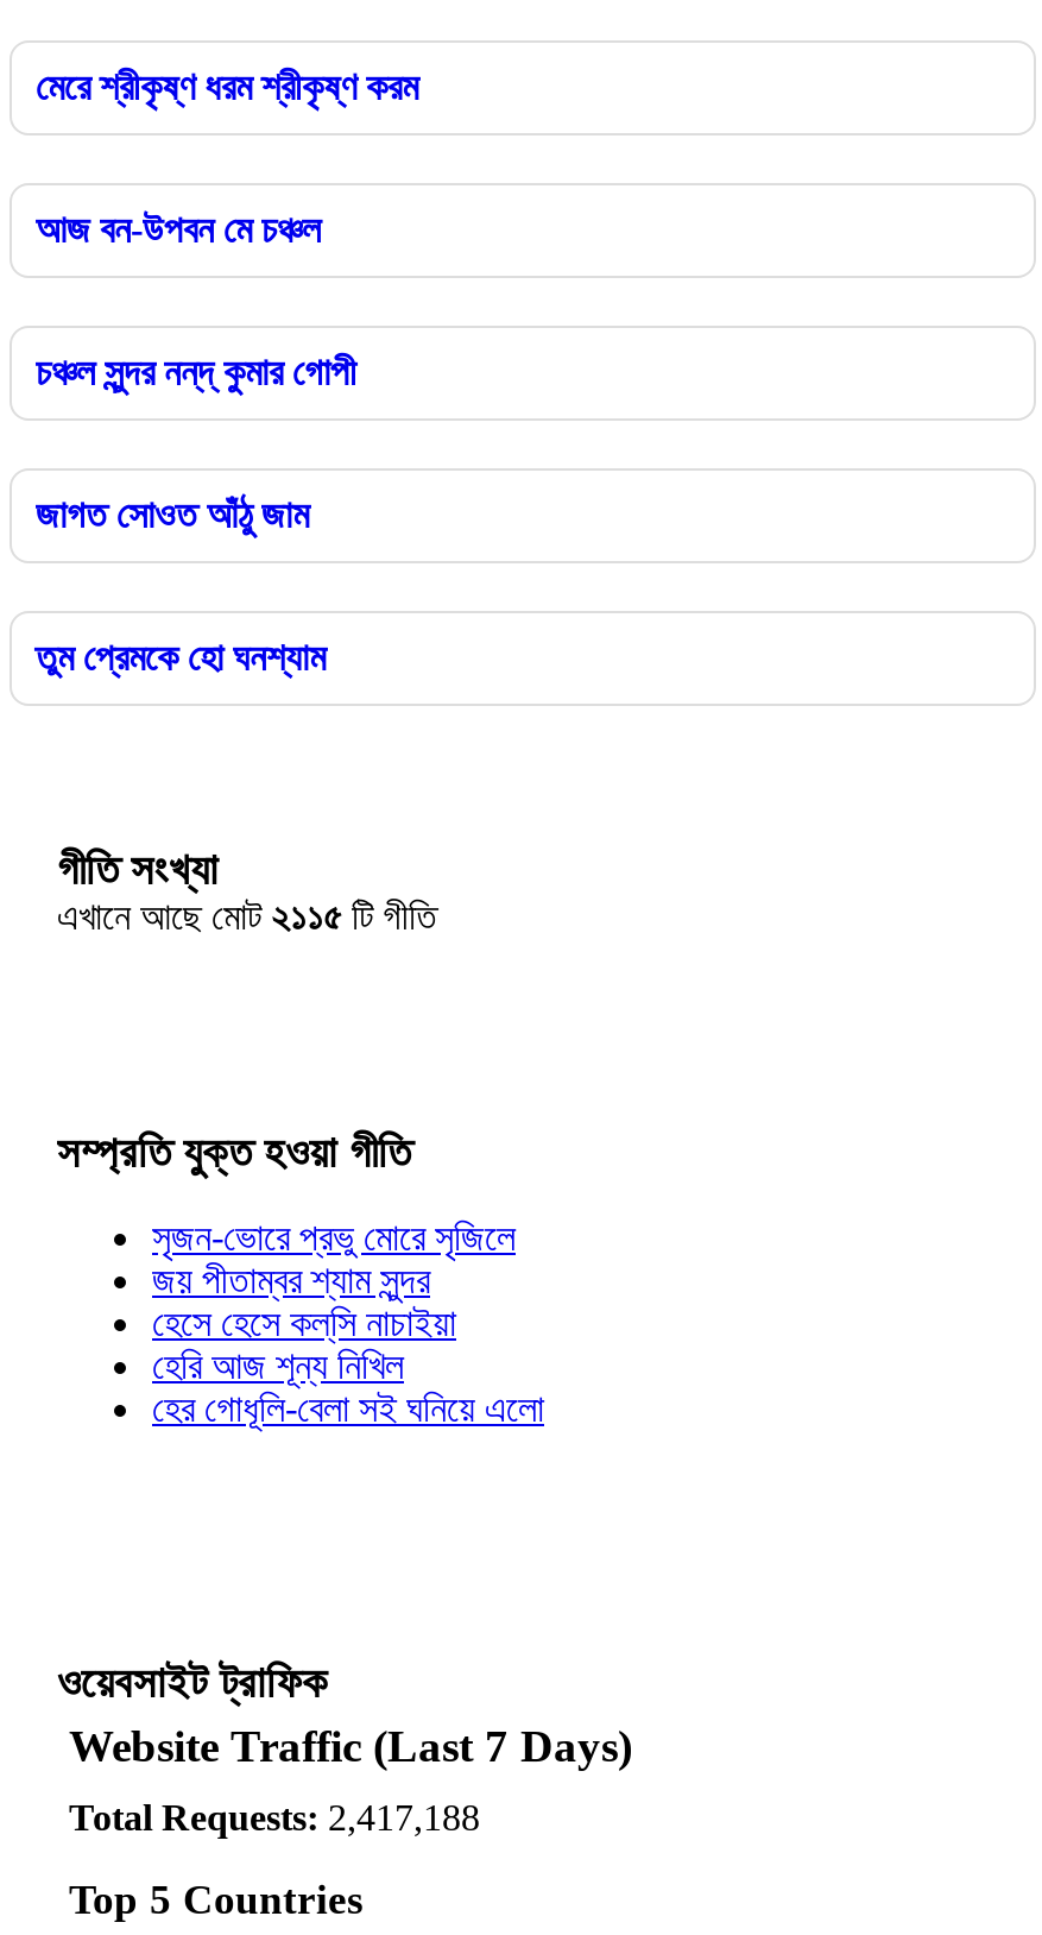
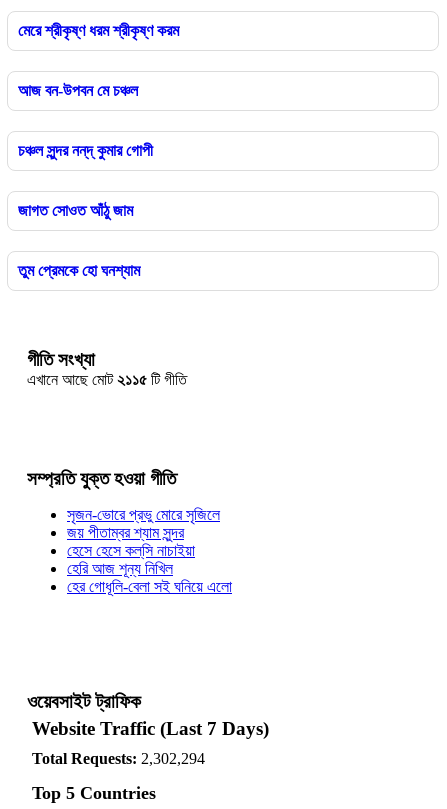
[69,1796,480,1837] Total Requests: 2,417,188 -> [32,750,205,767] Total Requests: 2,302,294

